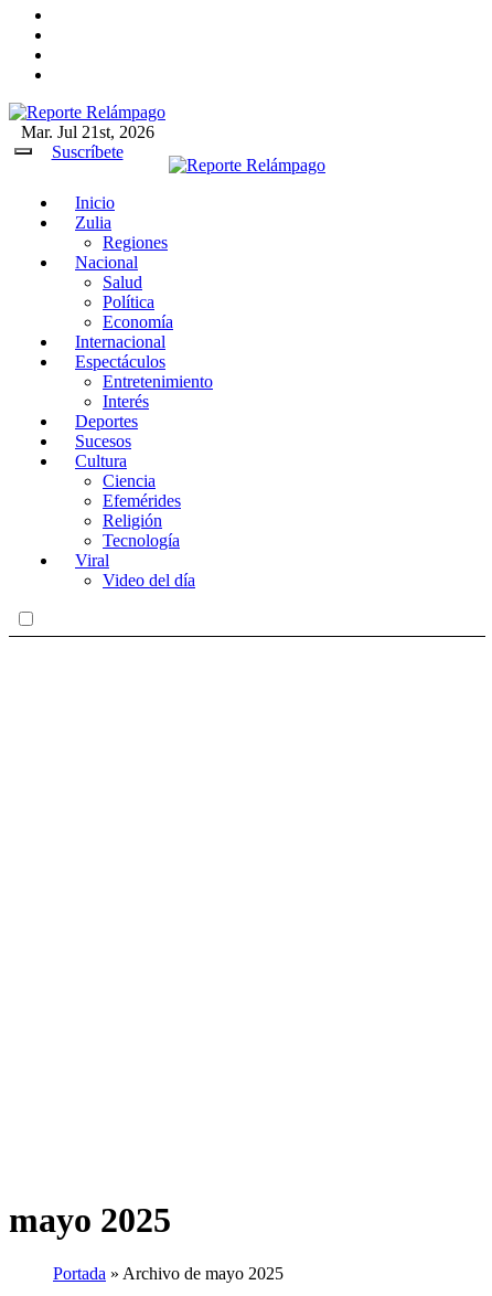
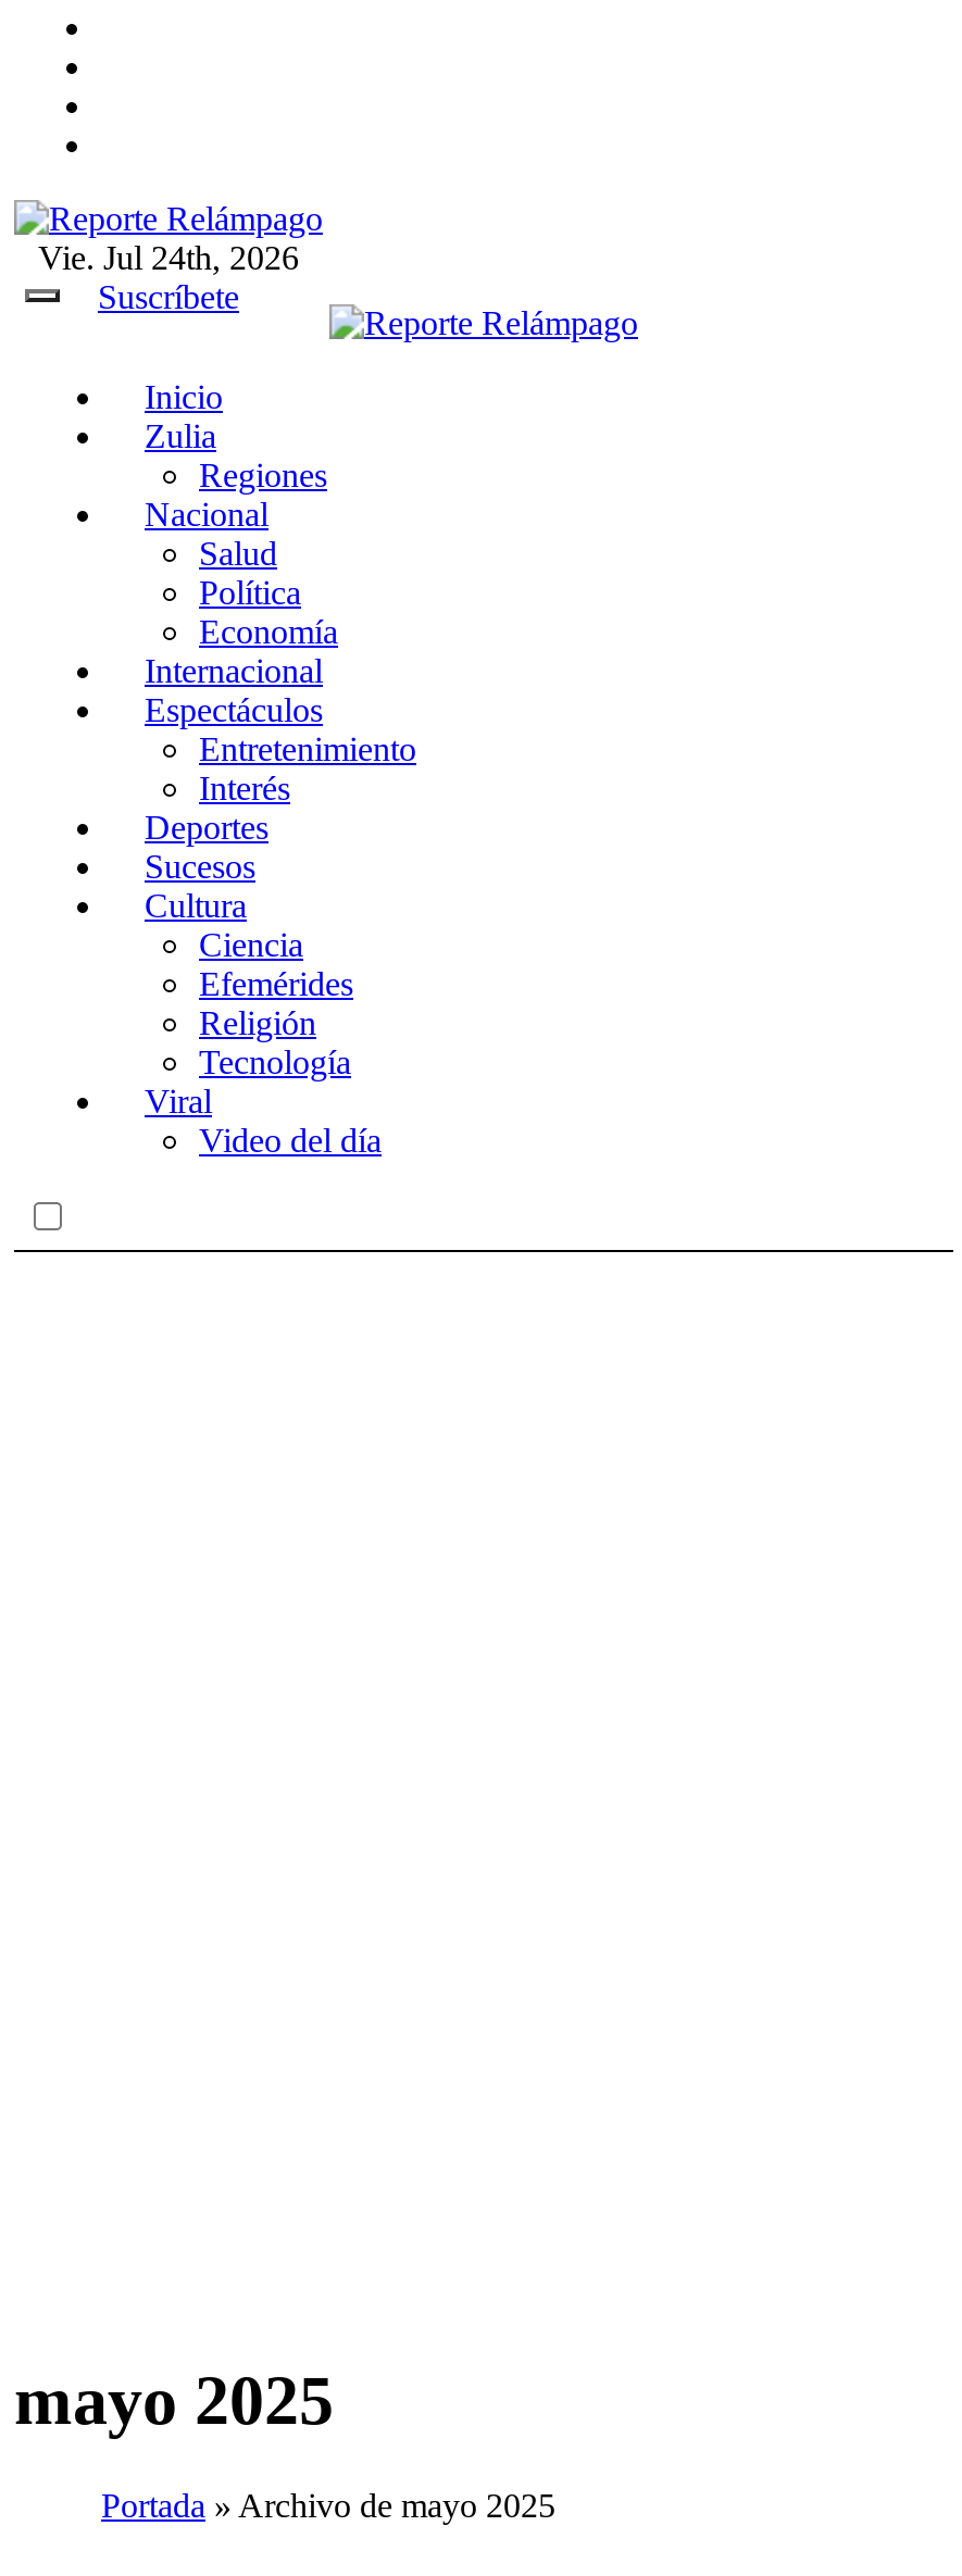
[20,123,154,142] Mar. Jul 21st, 2026 -> [38,240,299,277] Vie. Jul 24th, 2026

